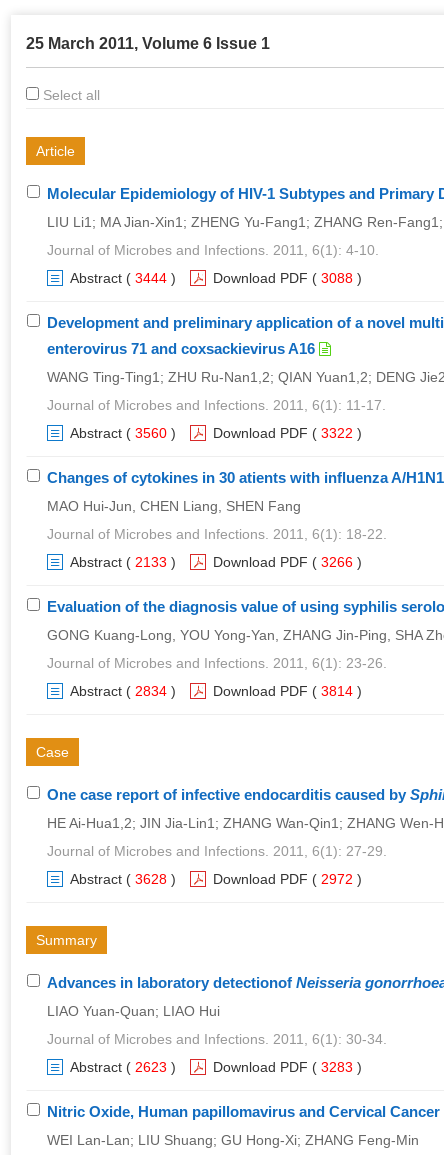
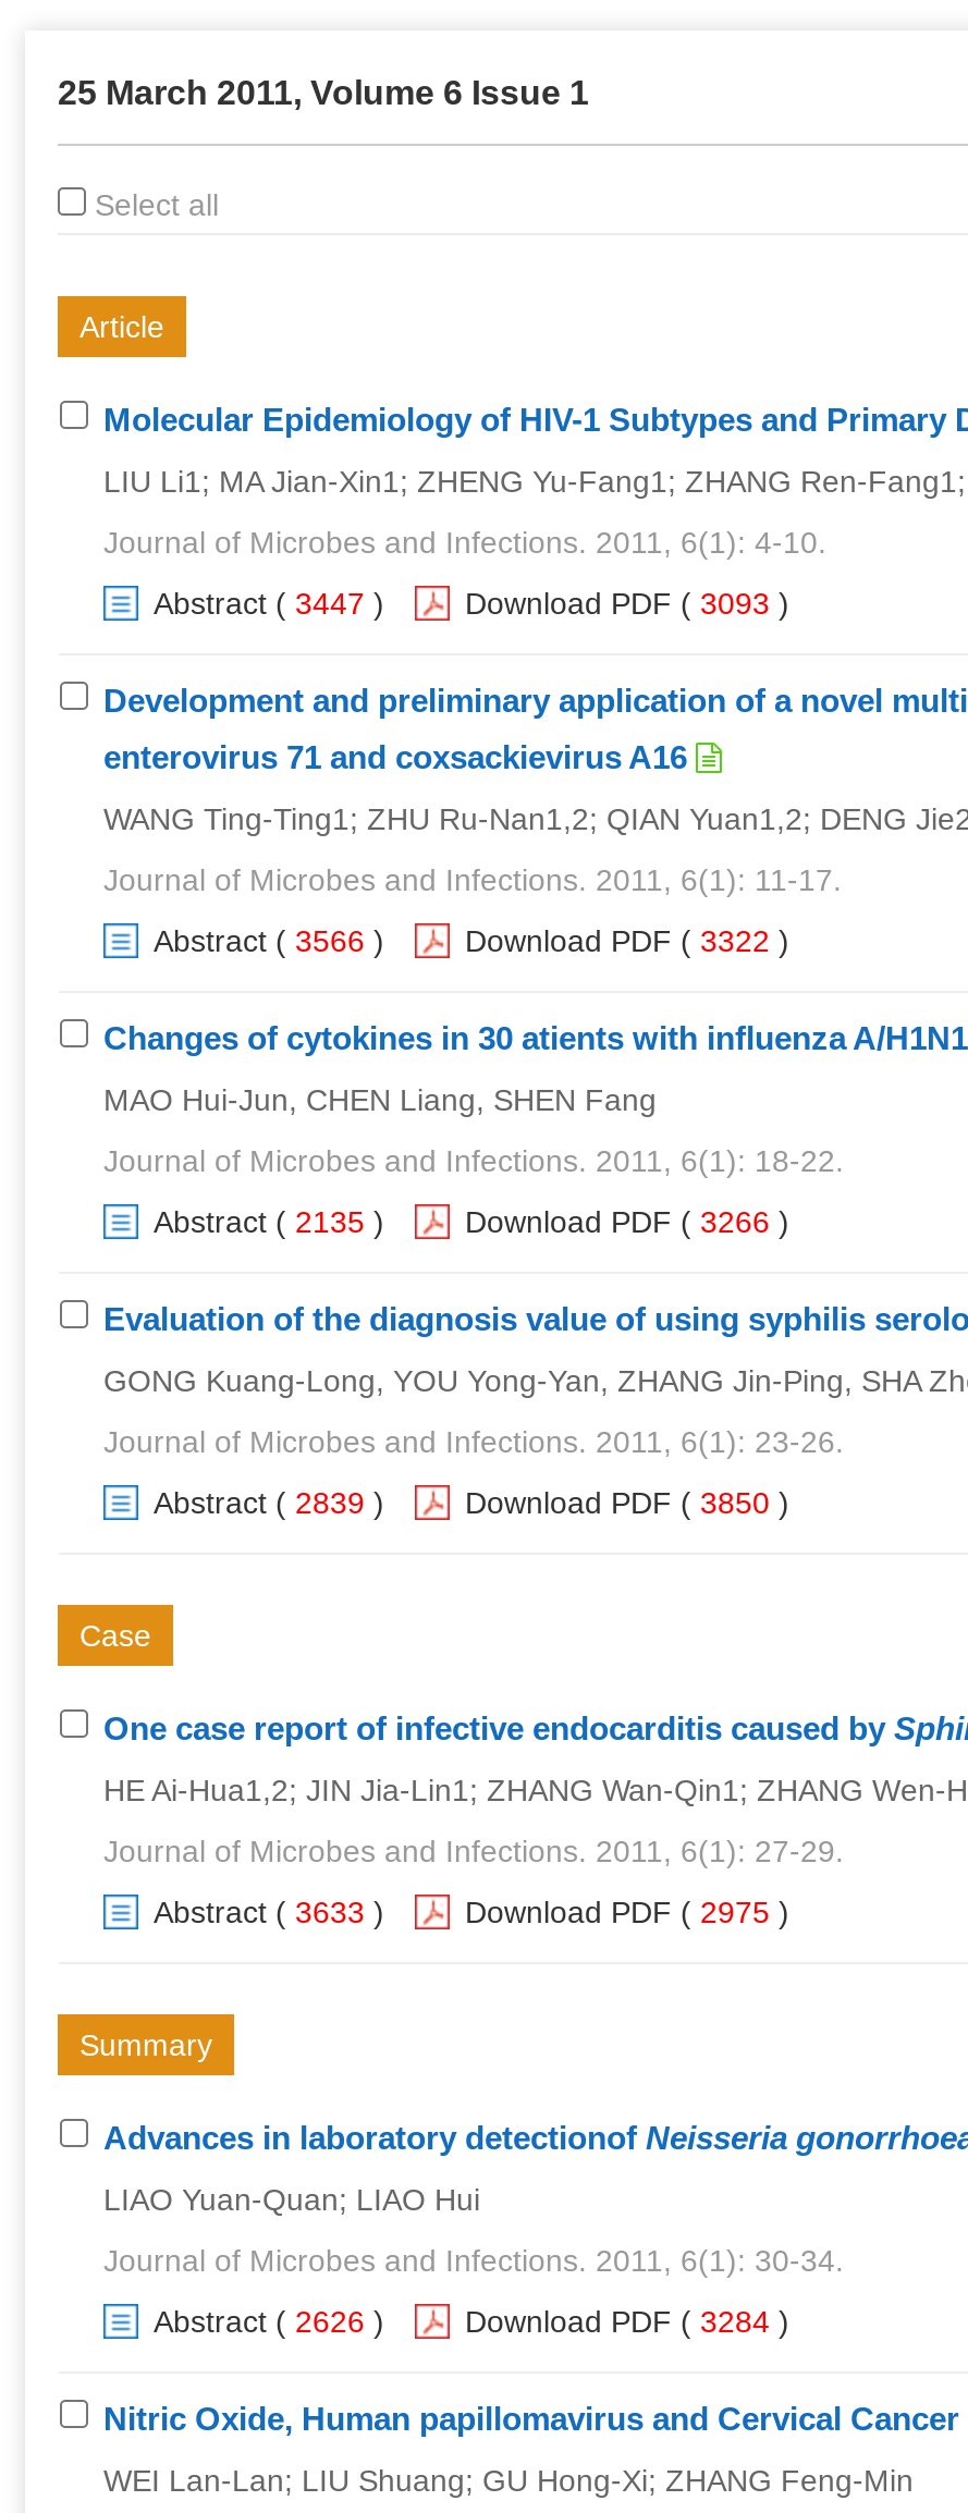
[70,270,180,286] Abstract ( 3444) -> [154,586,393,621] Abstract ( 3447)
[213,270,362,286] Download PDF ( 3088) -> [465,586,789,621] Download PDF ( 3093)
[70,425,180,441] Abstract ( 3560) -> [154,923,393,958] Abstract ( 3566)
[70,554,180,570] Abstract ( 2133) -> [154,1204,393,1239] Abstract ( 2135)
[70,683,180,699] Abstract ( 2834) -> [154,1485,393,1520] Abstract ( 2839)
[213,683,362,699] Download PDF ( 3814) -> [465,1485,789,1520] Download PDF ( 3850)
[70,871,180,887] Abstract ( 3628) -> [154,1895,393,1929] Abstract ( 3633)
[213,871,362,887] Download PDF ( 2972) -> [465,1895,789,1929] Download PDF ( 2975)
[70,1059,180,1075] Abstract ( 2623) -> [154,2304,393,2339] Abstract ( 2626)
[213,1059,362,1075] Download PDF ( 3283) -> [465,2304,789,2339] Download PDF ( 3284)

